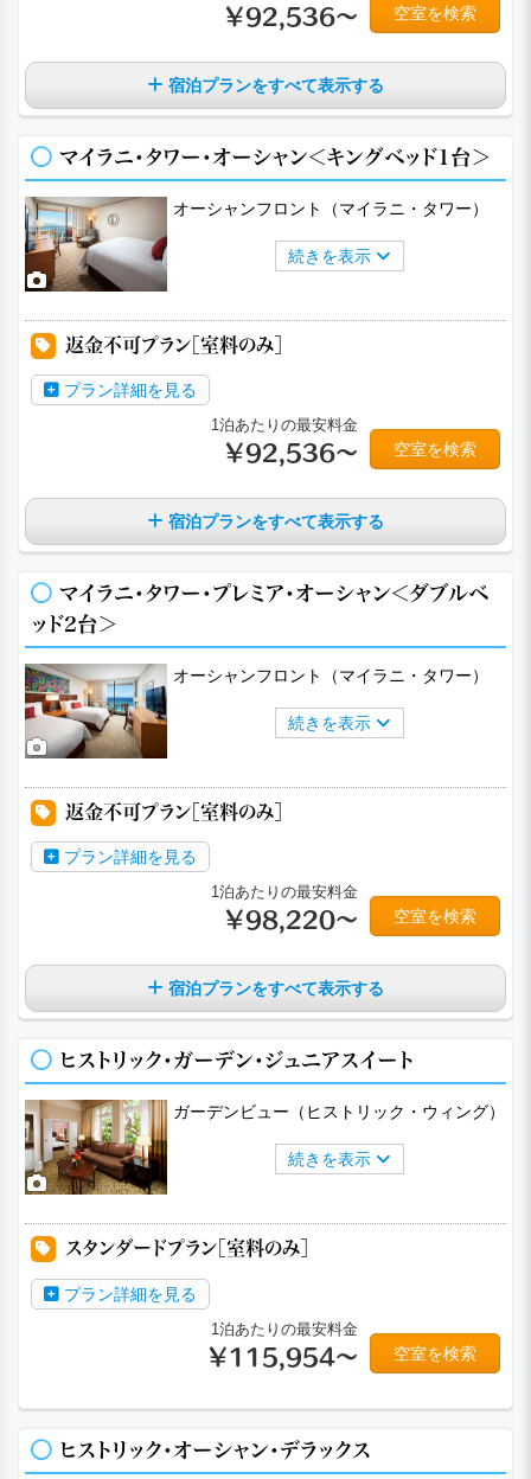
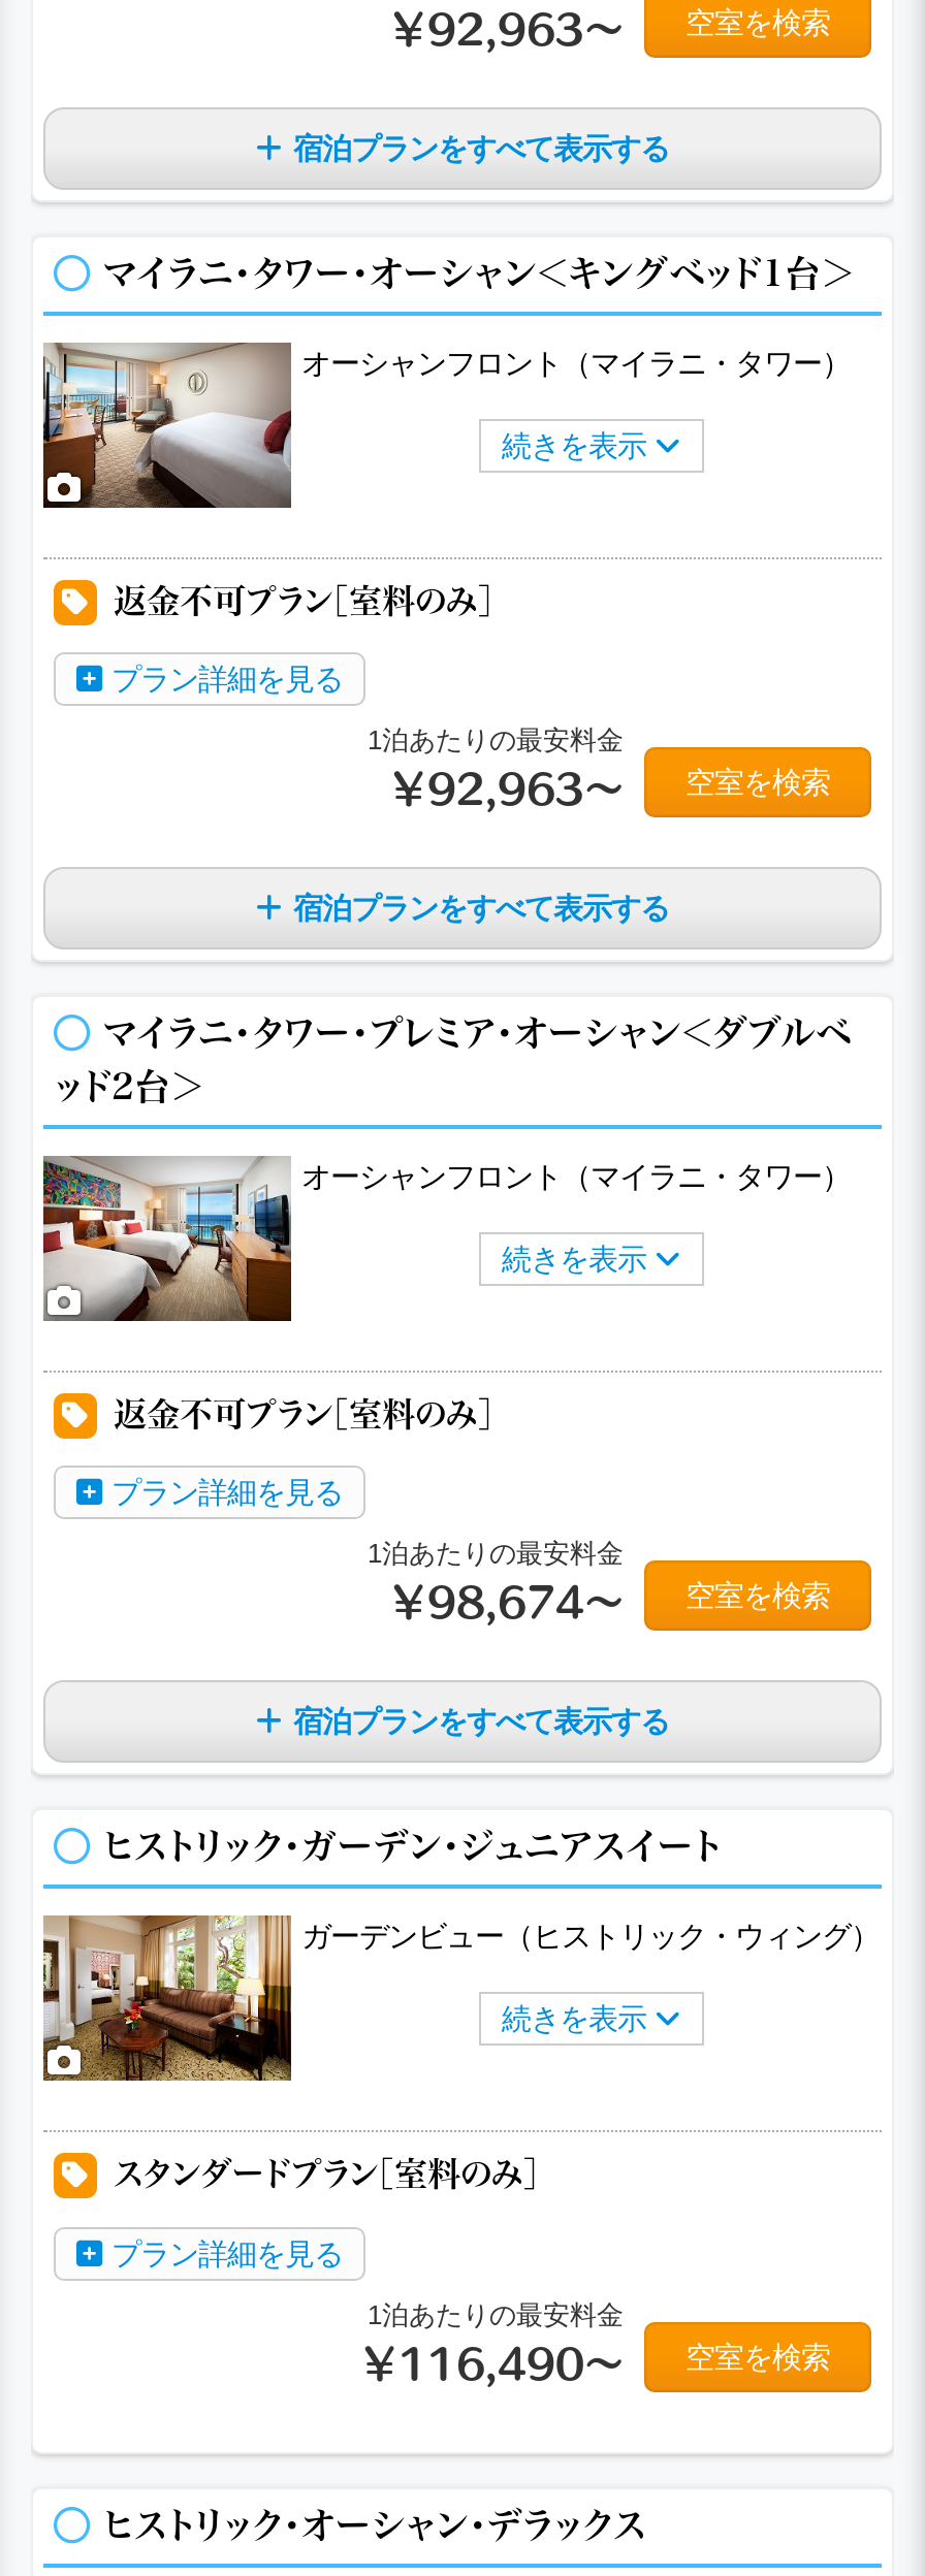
[224,4,476,27] ￥92,536～ 空室を検索 -> [390,6,830,48] ￥92,963～ 空室を検索
[224,440,476,464] ￥92,536～ 空室を検索 -> [390,766,830,808] ￥92,963～ 空室を検索
[224,907,476,931] ￥98,220～ 空室を検索 -> [390,1580,830,1621] ￥98,674～ 空室を検索
[207,1344,476,1367] ￥115,954～ 空室を検索 -> [361,2340,830,2381] ￥116,490～ 空室を検索

